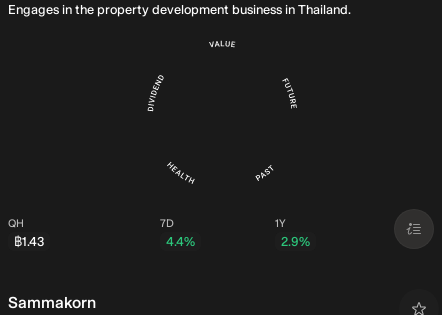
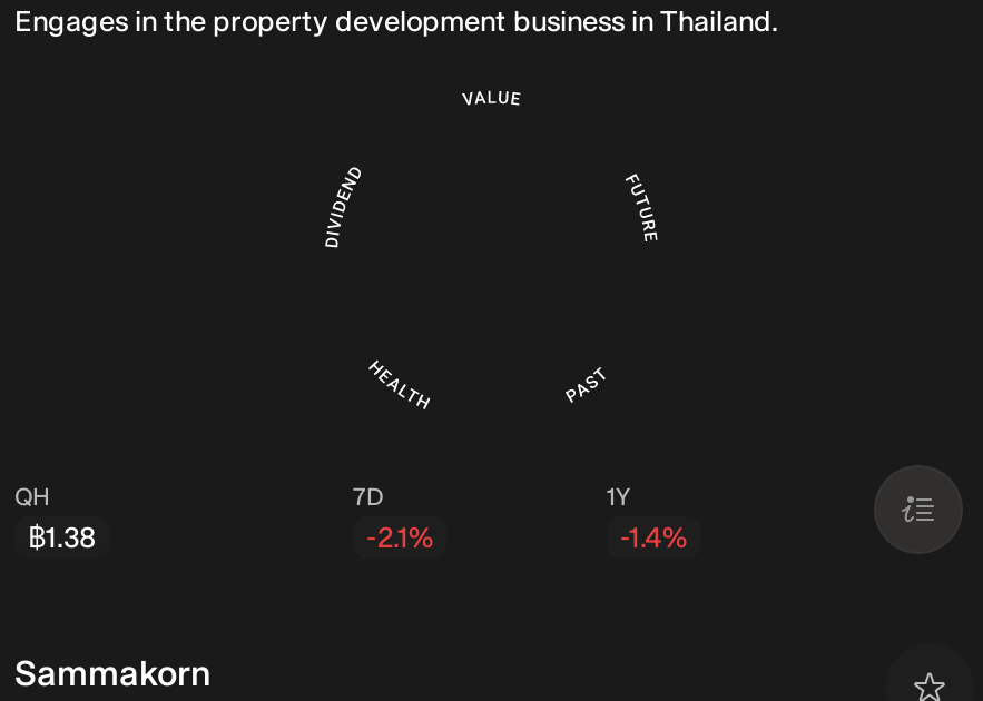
[14,234,44,249] ฿1.43 -> [28,521,97,554] ฿1.38
[166,234,195,249] 4.4% -> [366,521,433,554] -2.1%
[281,234,310,249] 2.9% -> [620,521,687,554] -1.4%

